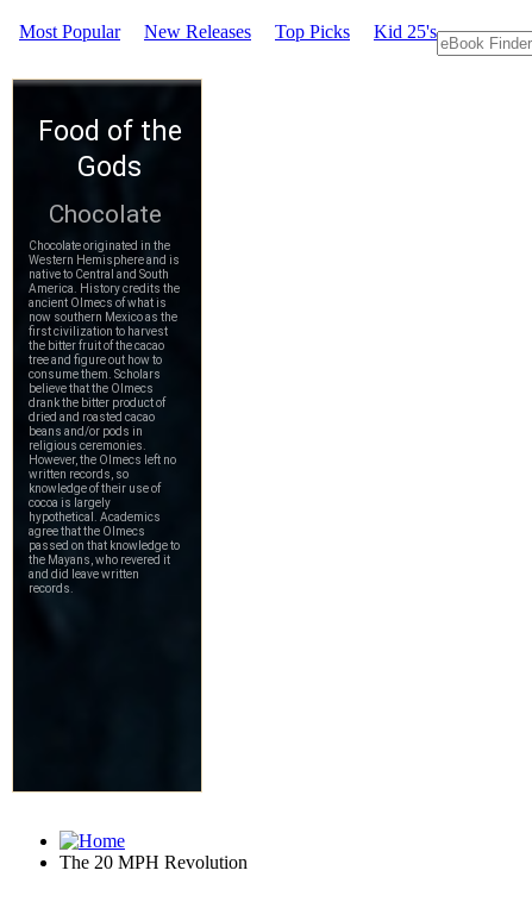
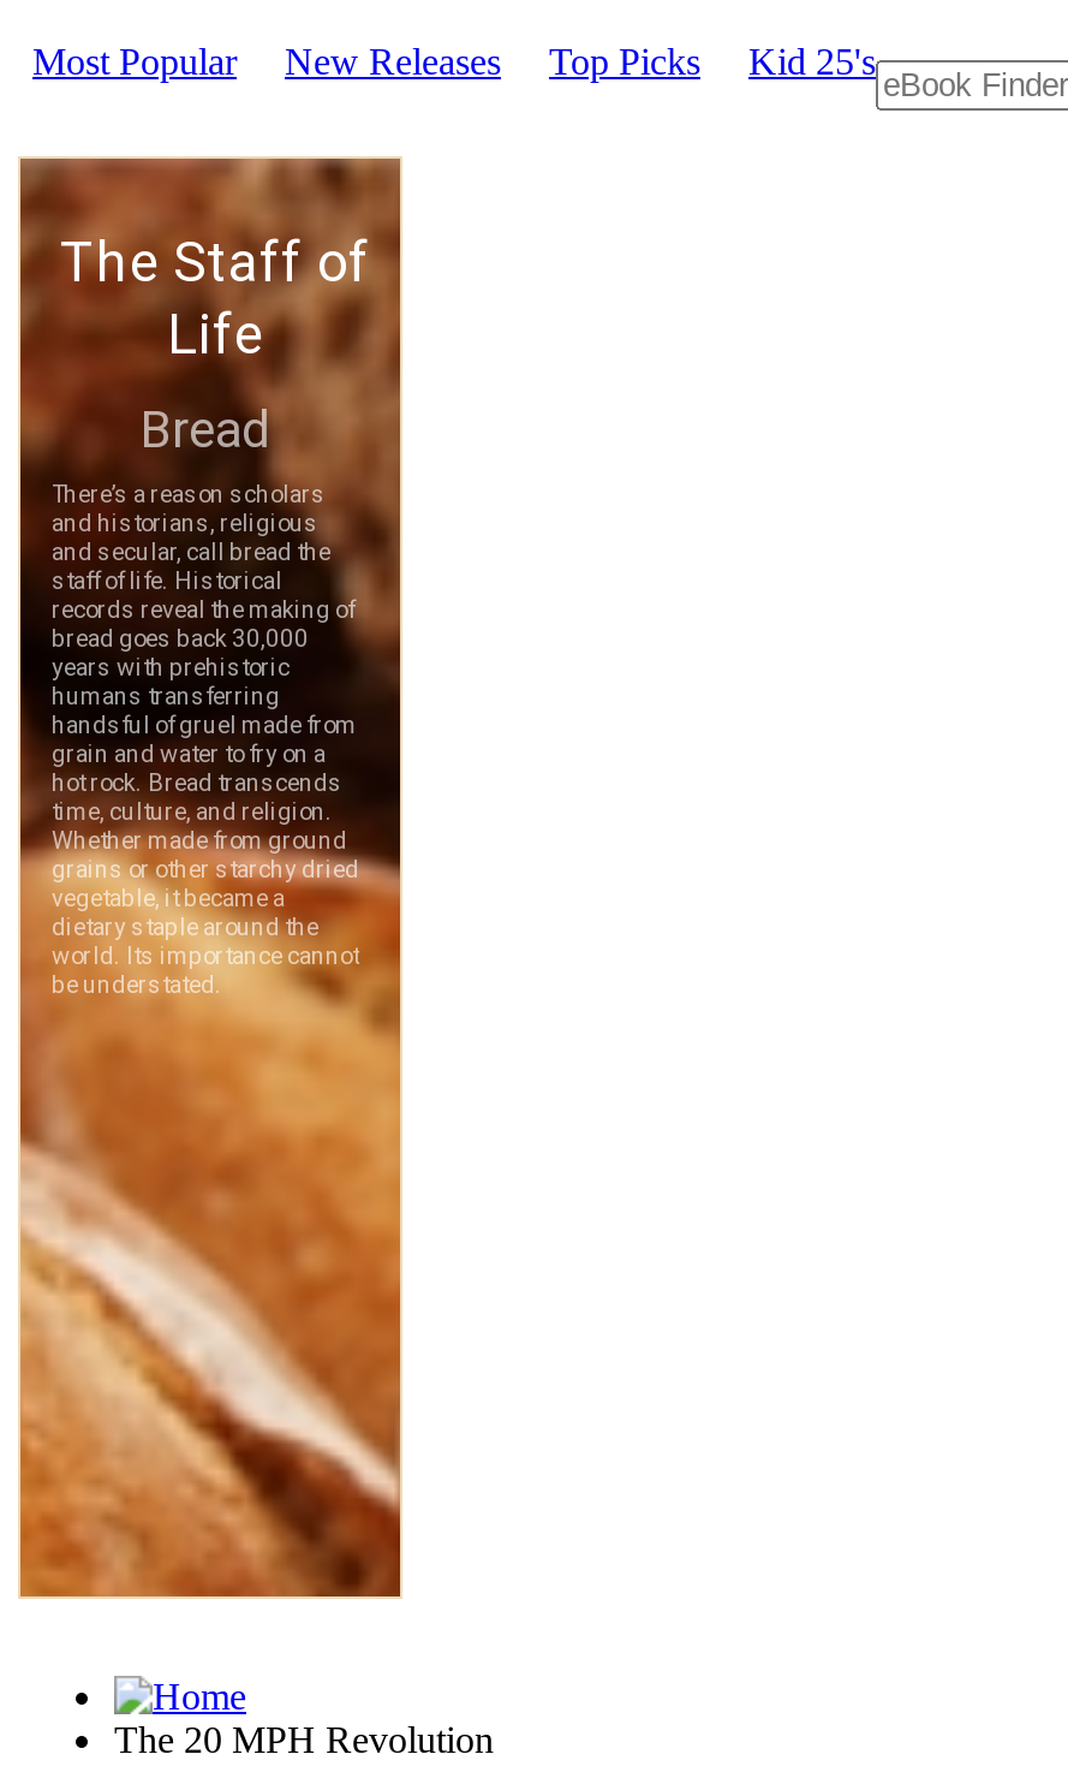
[12,79,202,793] [image] -> [18,156,402,1599] [image]

